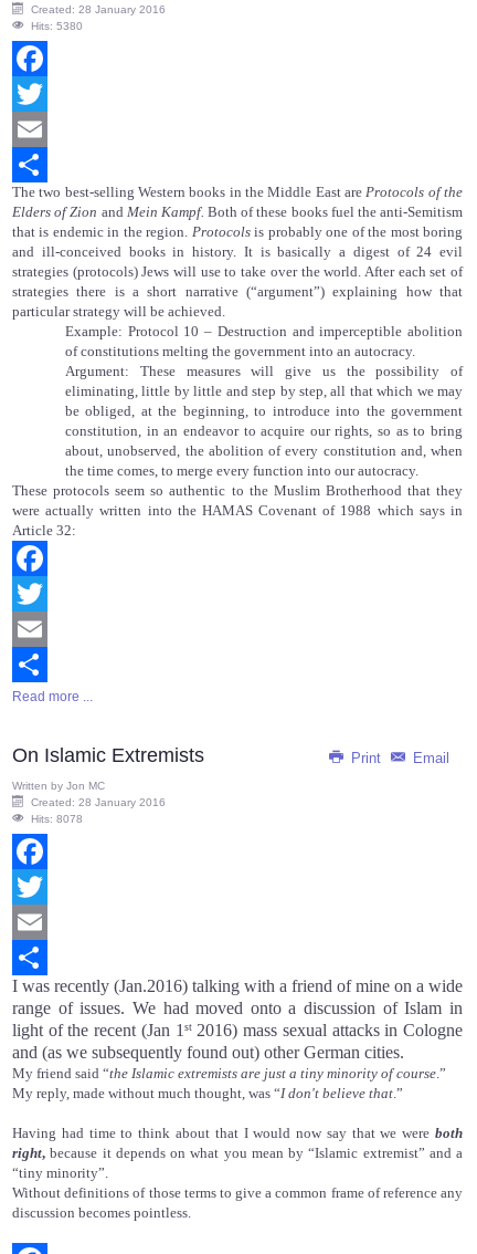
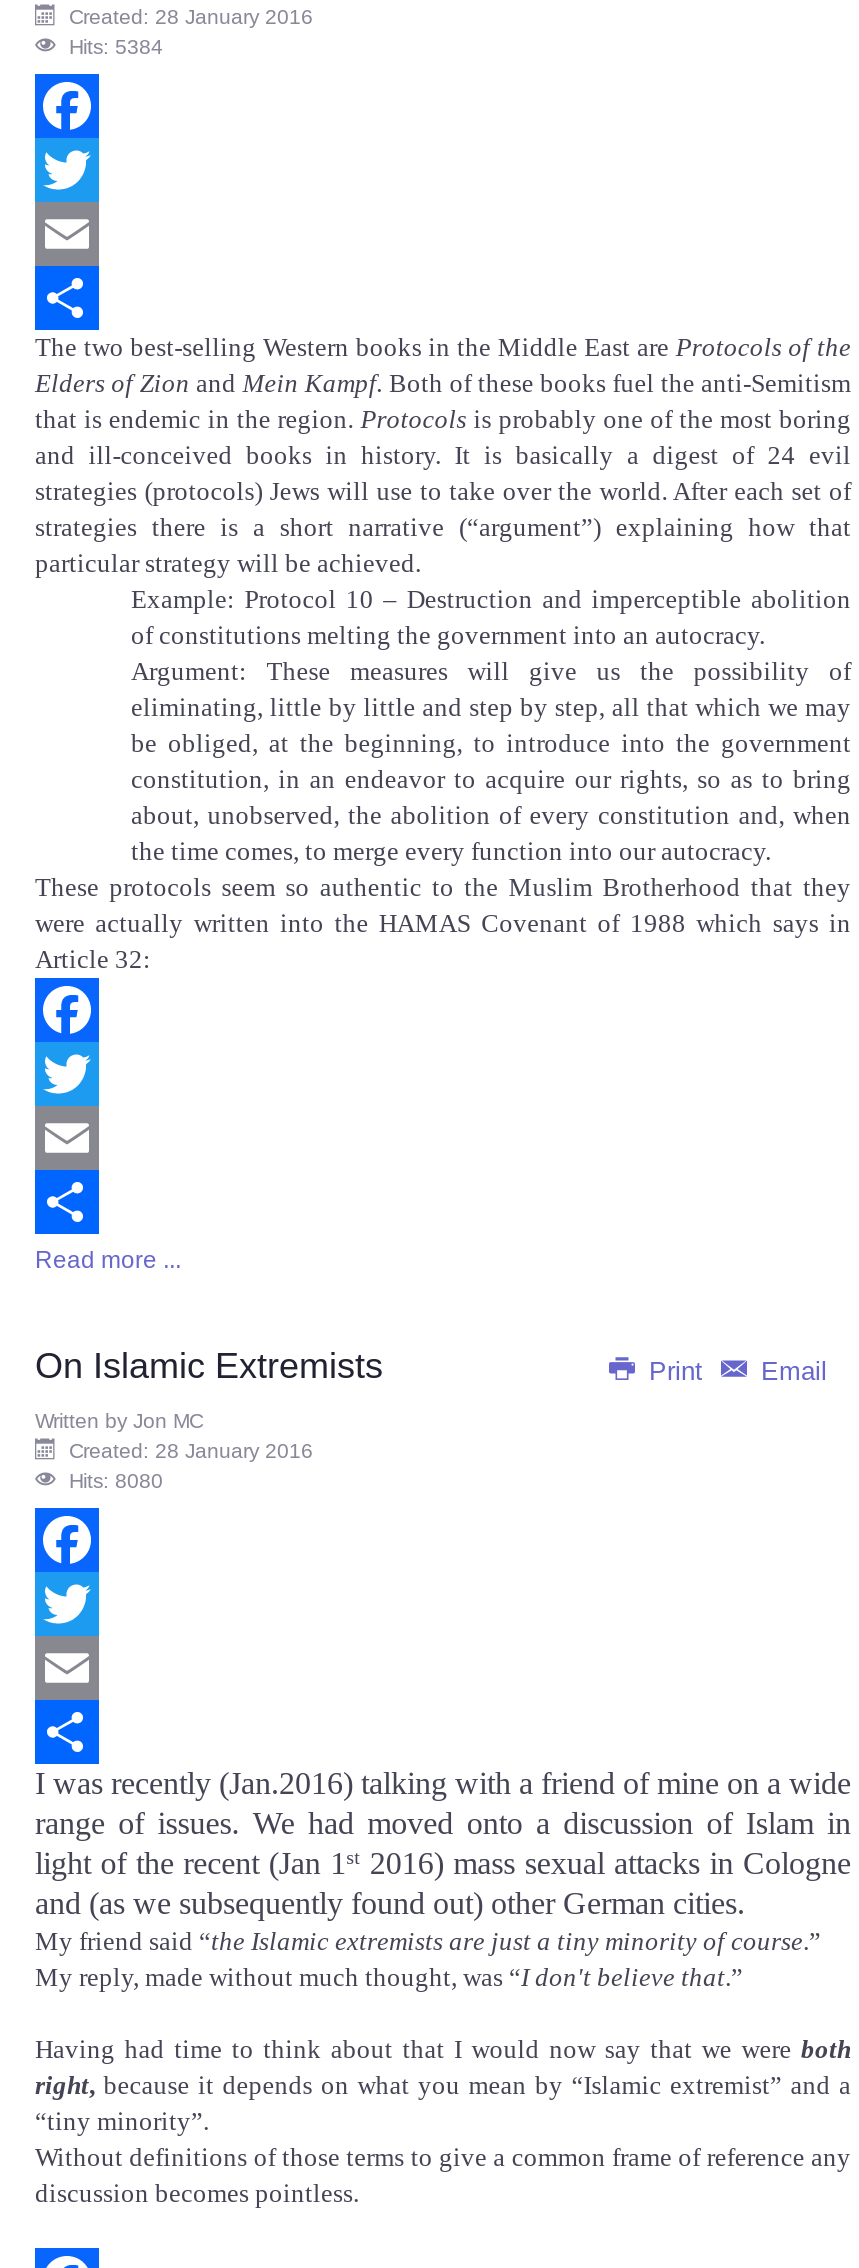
[31,20,83,32] Hits: 5380 -> [69,36,163,58] Hits: 5384
[31,813,83,825] Hits: 8078 -> [69,1470,163,1492] Hits: 8080

